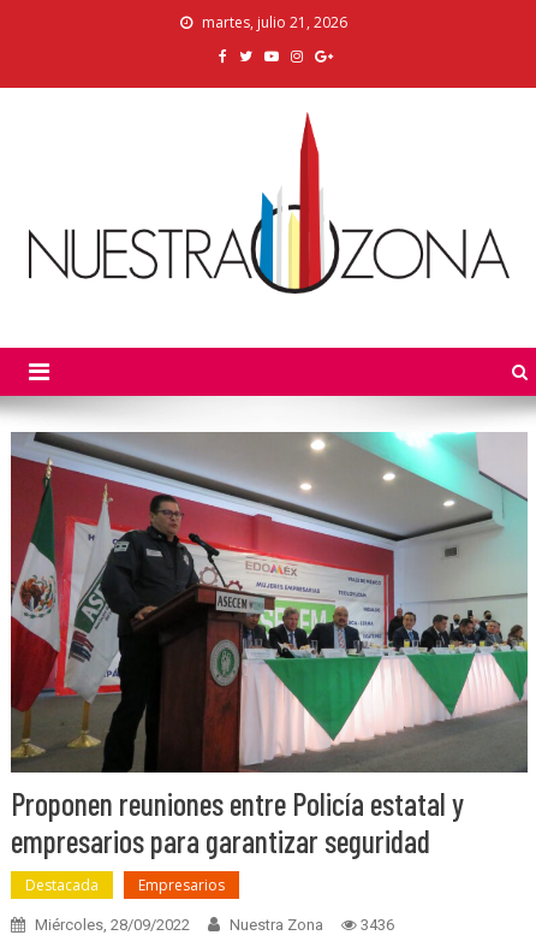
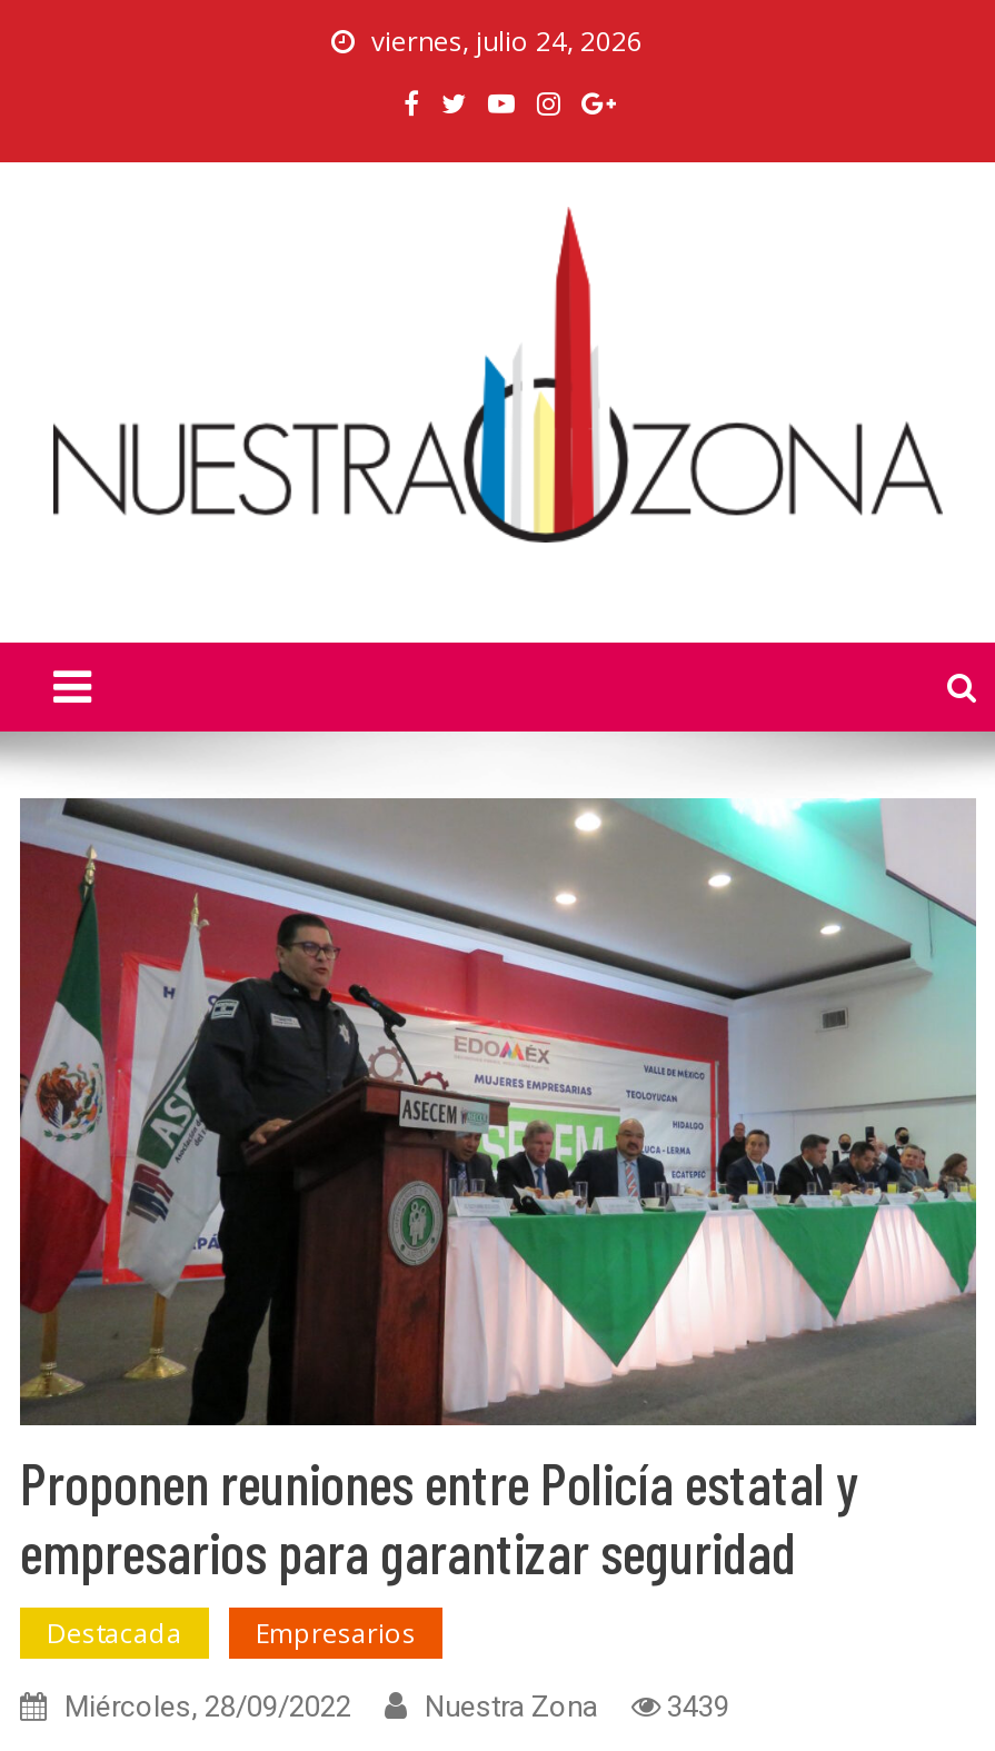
[201,12,347,32] martes, julio 21, 2026 -> [371,22,643,60] viernes, julio 24, 2026
[361,915,394,933] 3436 -> [667,1690,729,1723] 3439

